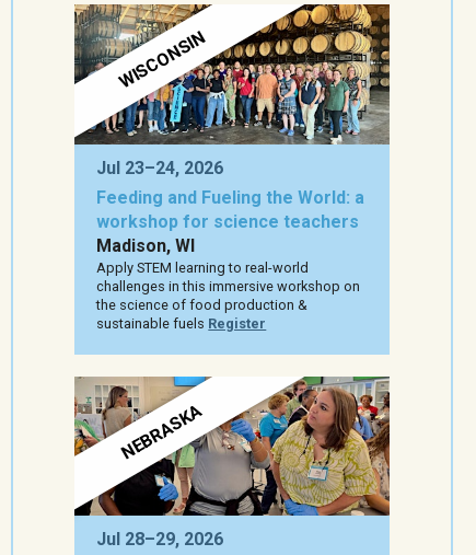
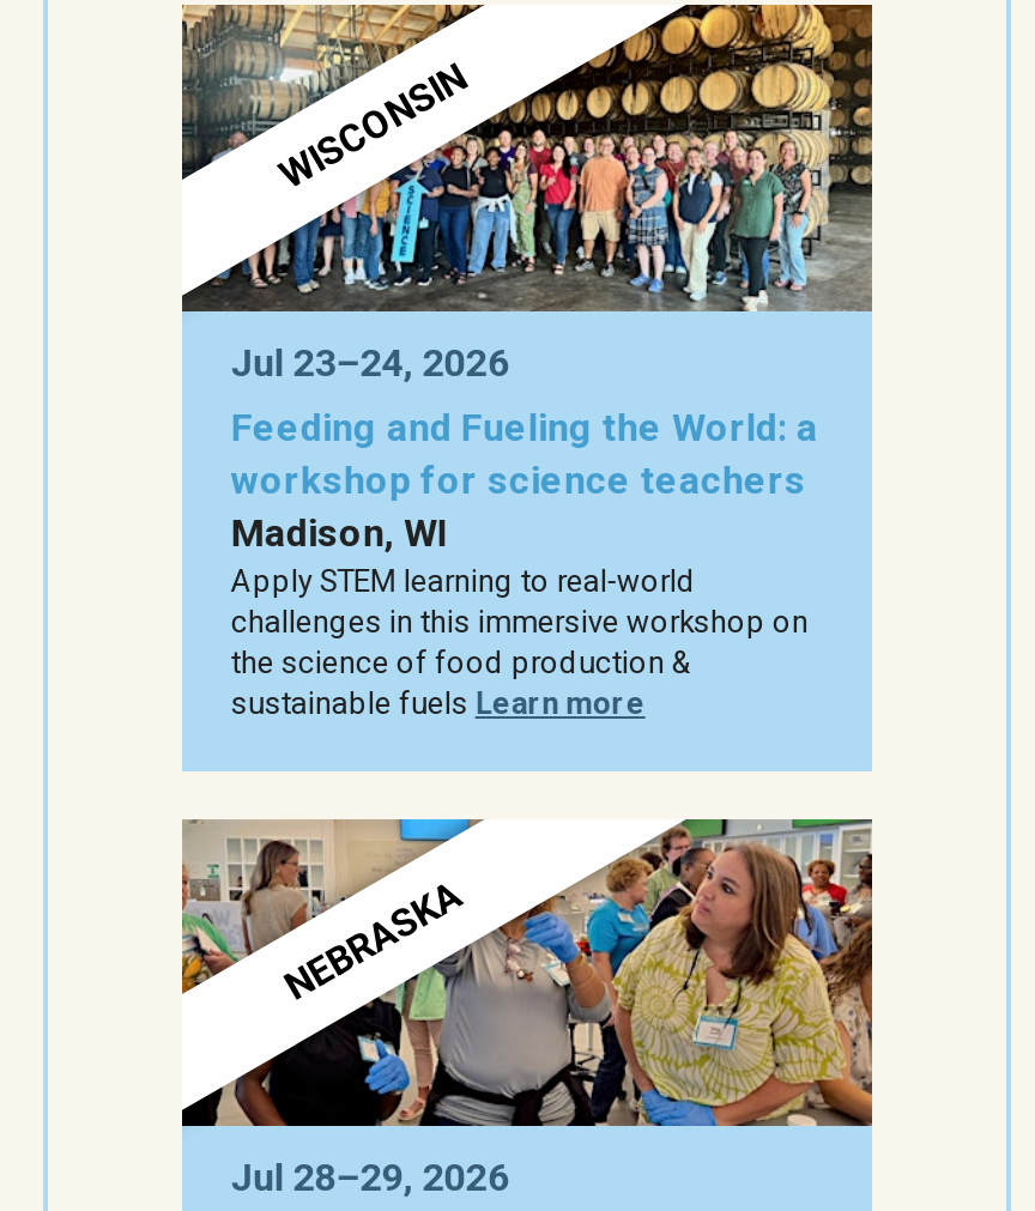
[97,315,266,331] sustainable fuels Register -> [231,685,645,721] sustainable fuels Learn more

